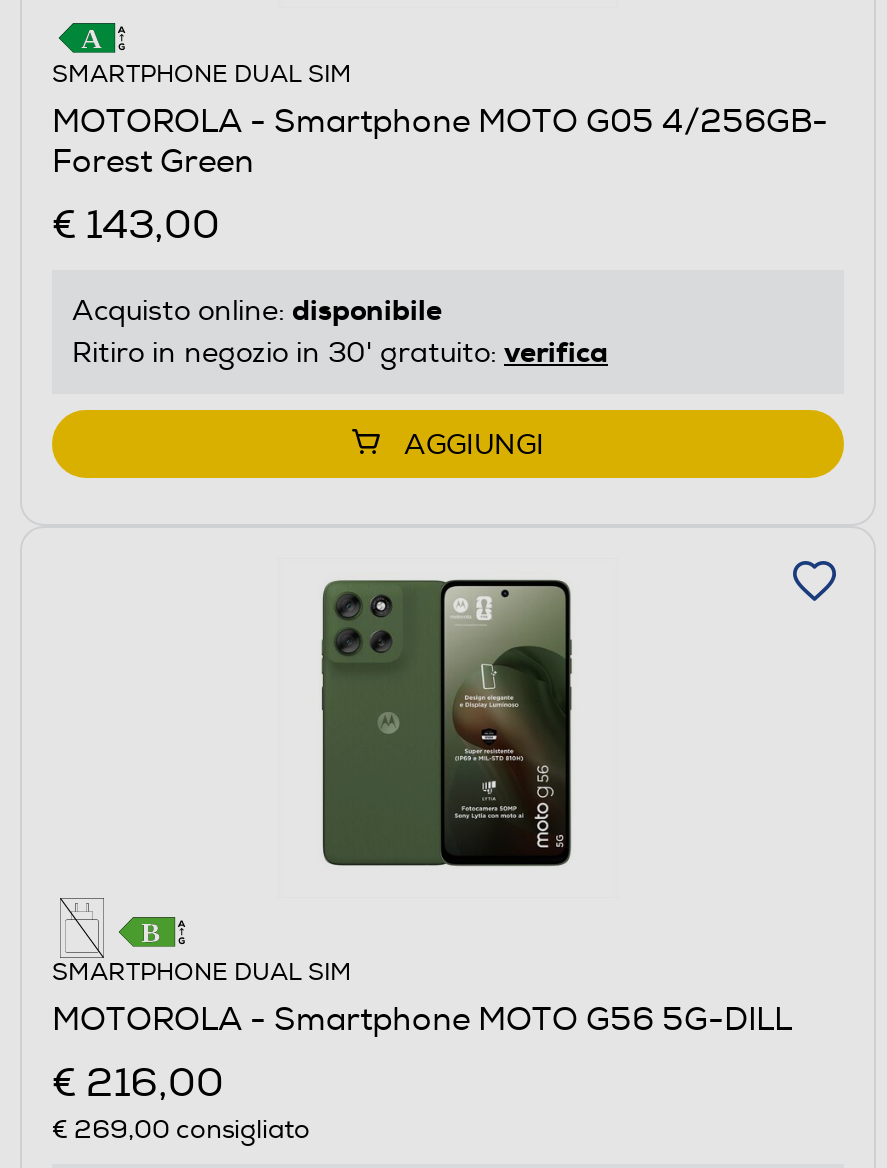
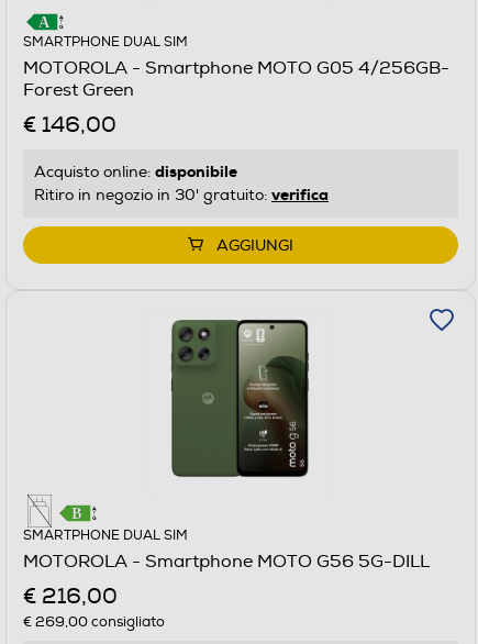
[52,200,220,250] € 143,00 -> [23,111,116,139] € 146,00

